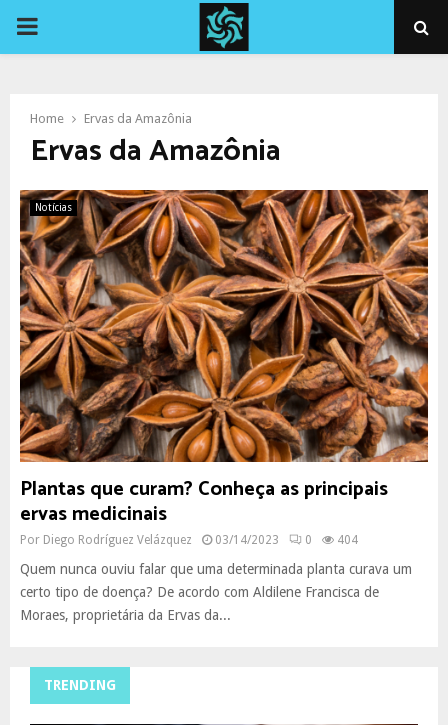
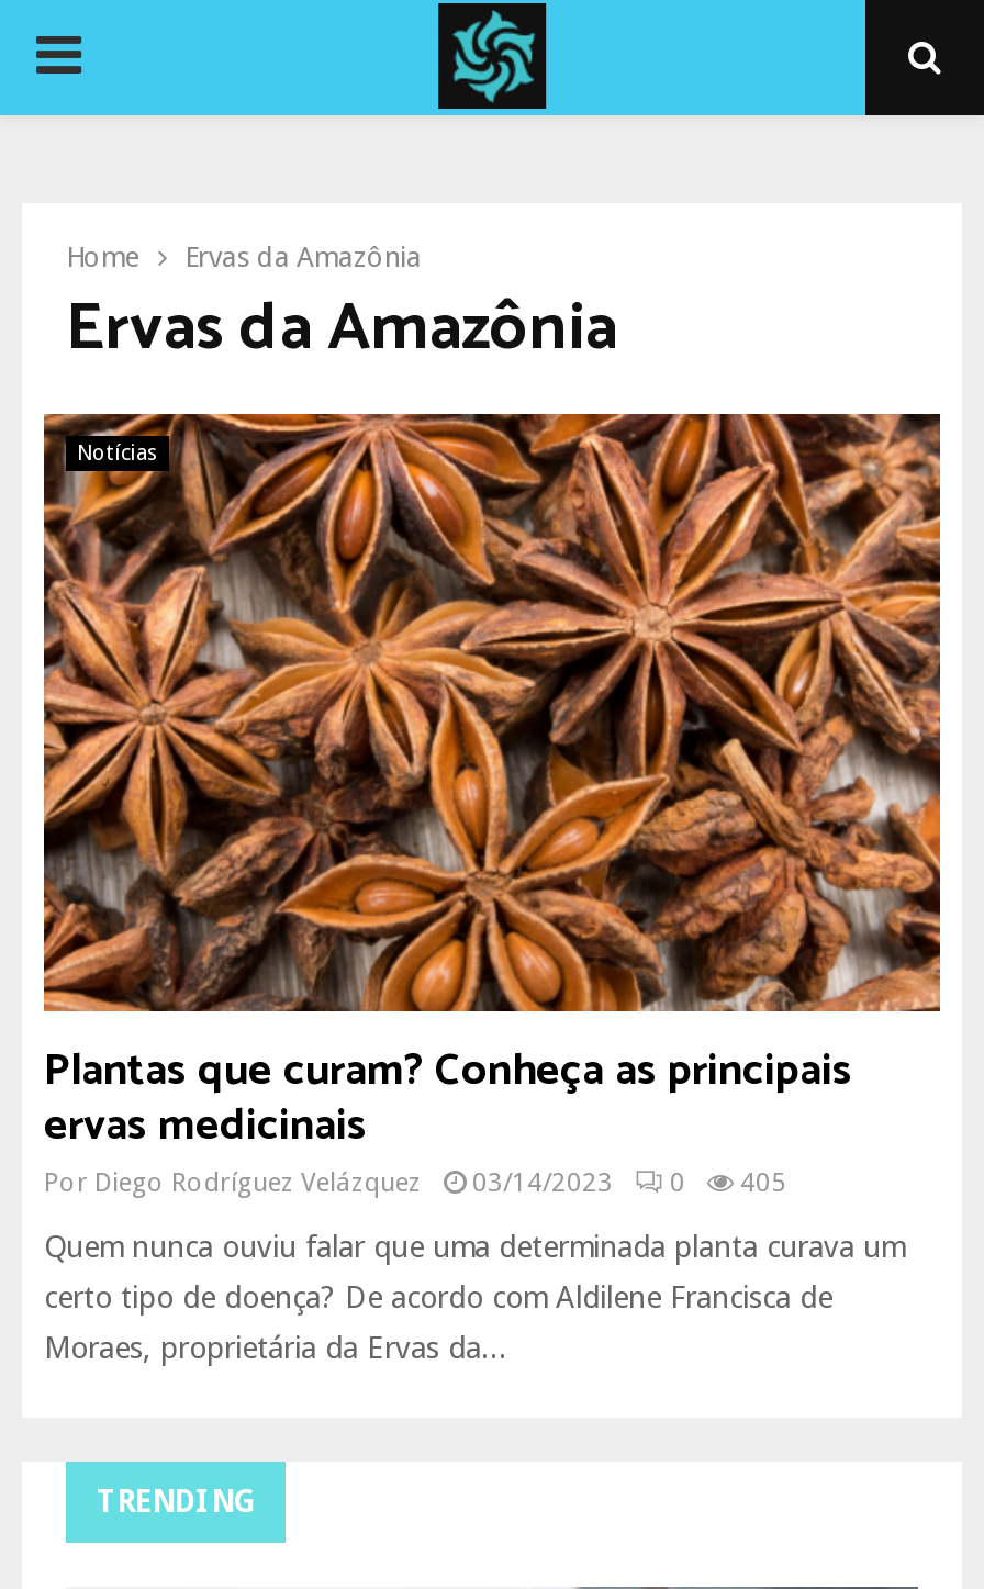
[20,533,358,547] Por Diego Rodríguez Velázquez 03/14/2023 0 404 -> [44,1167,786,1198] Por Diego Rodríguez Velázquez 03/14/2023 0 405

